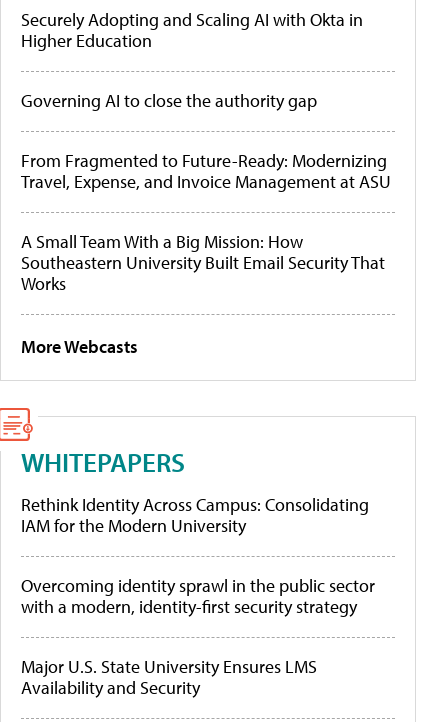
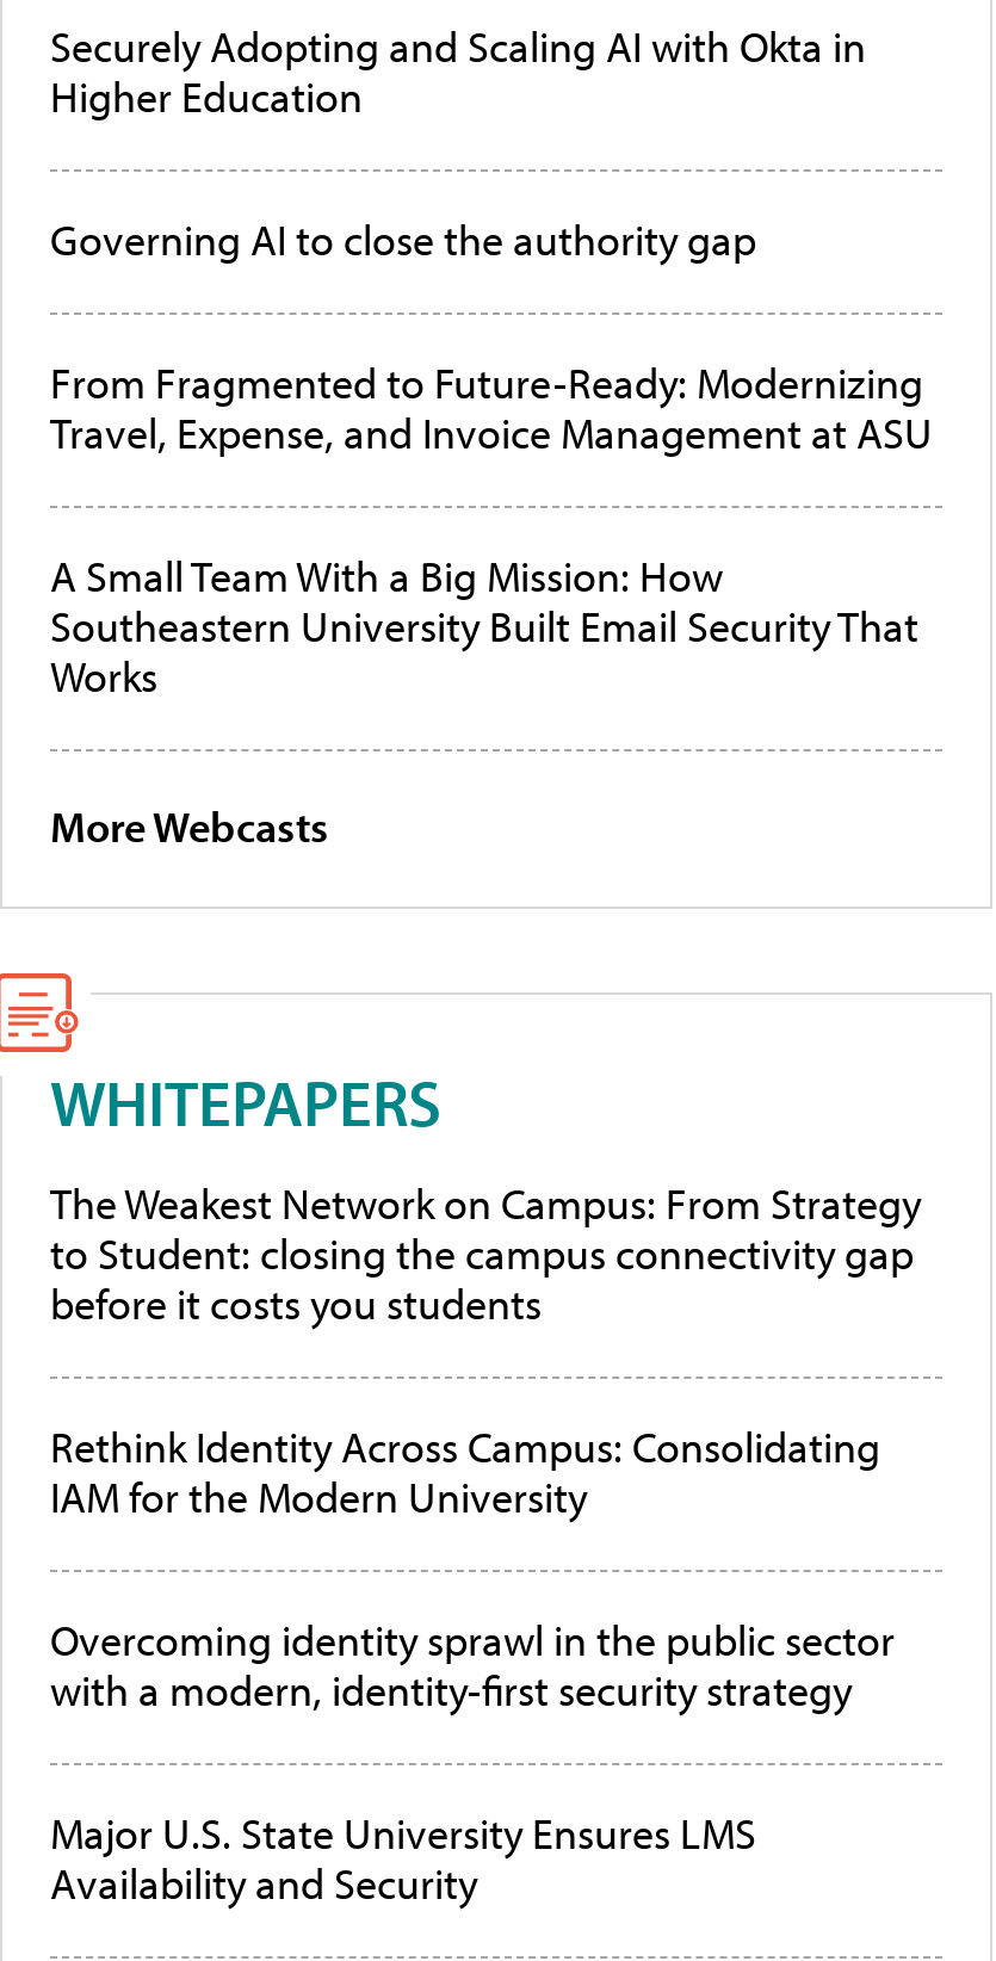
none -> [50,1175,921,1330] The Weakest Network on Campus: From Strategy | to Student: closing the campus connectivity gap | before it costs you students

